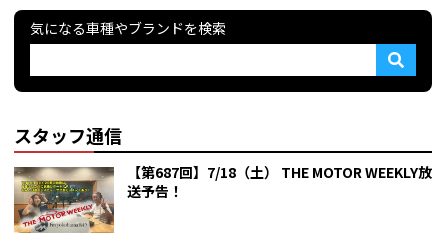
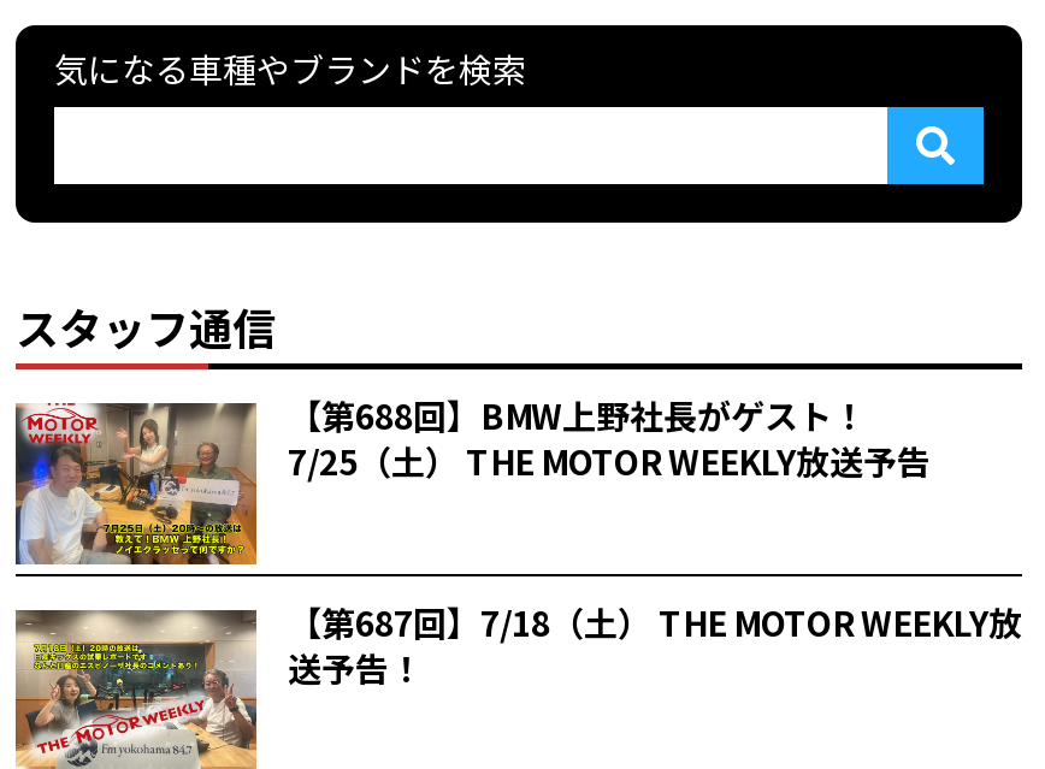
none -> [13,392,931,579] [image] | 【第688回】BMW上野社長がゲスト！ | 7/25（土） THE MOTOR WEEKLY放送予告

